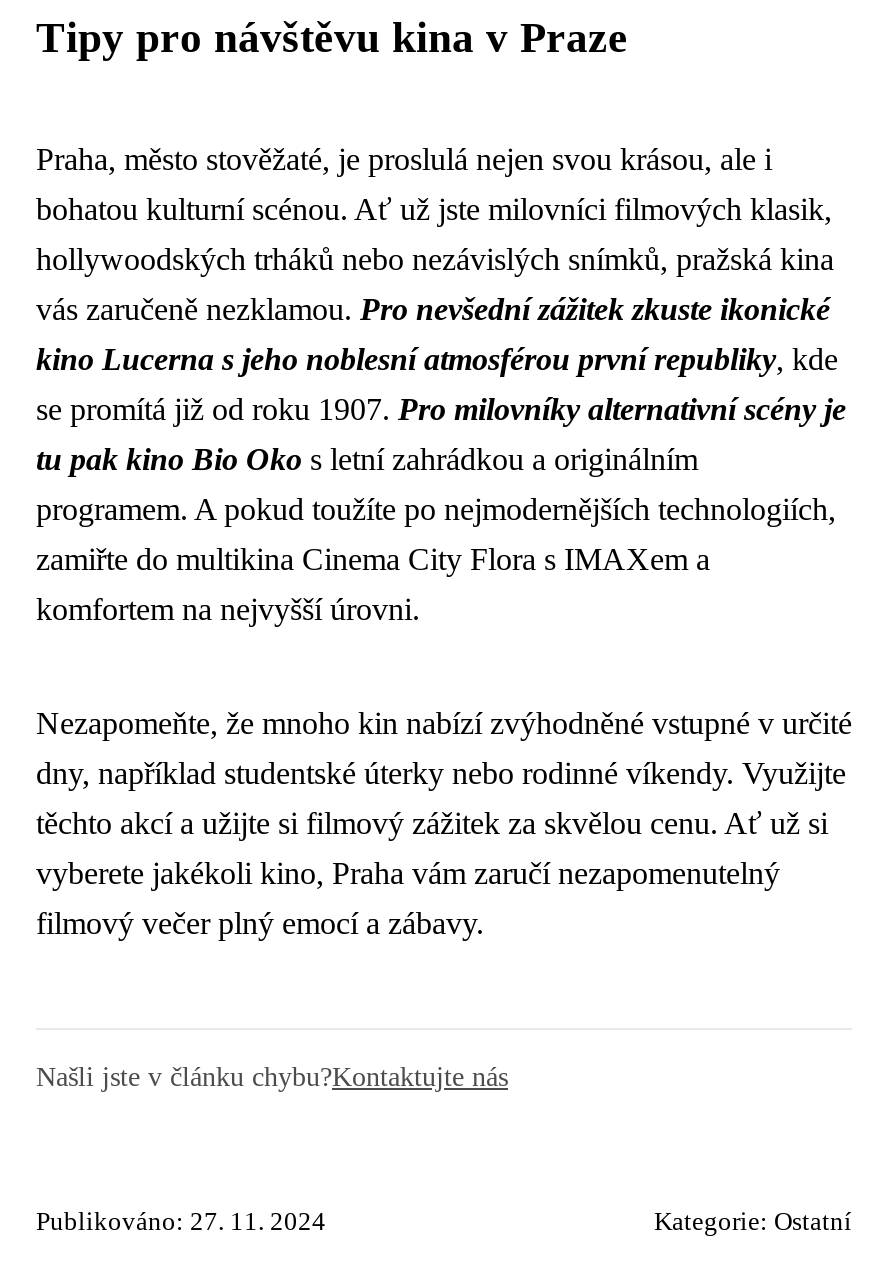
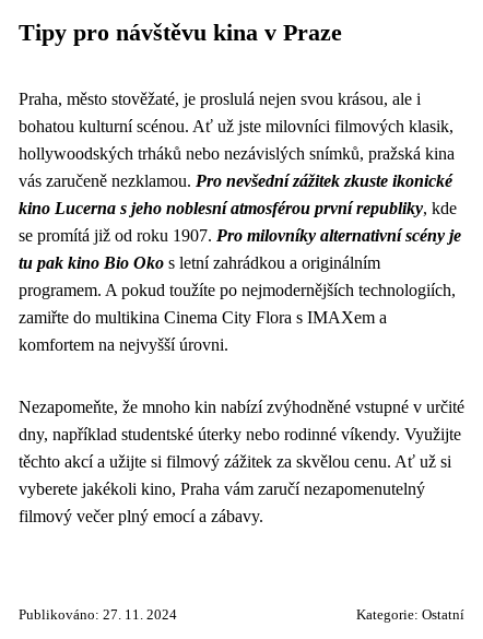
[36,1060,508,1092] Našli jste v článku chybu?Kontaktujte nás -> none

